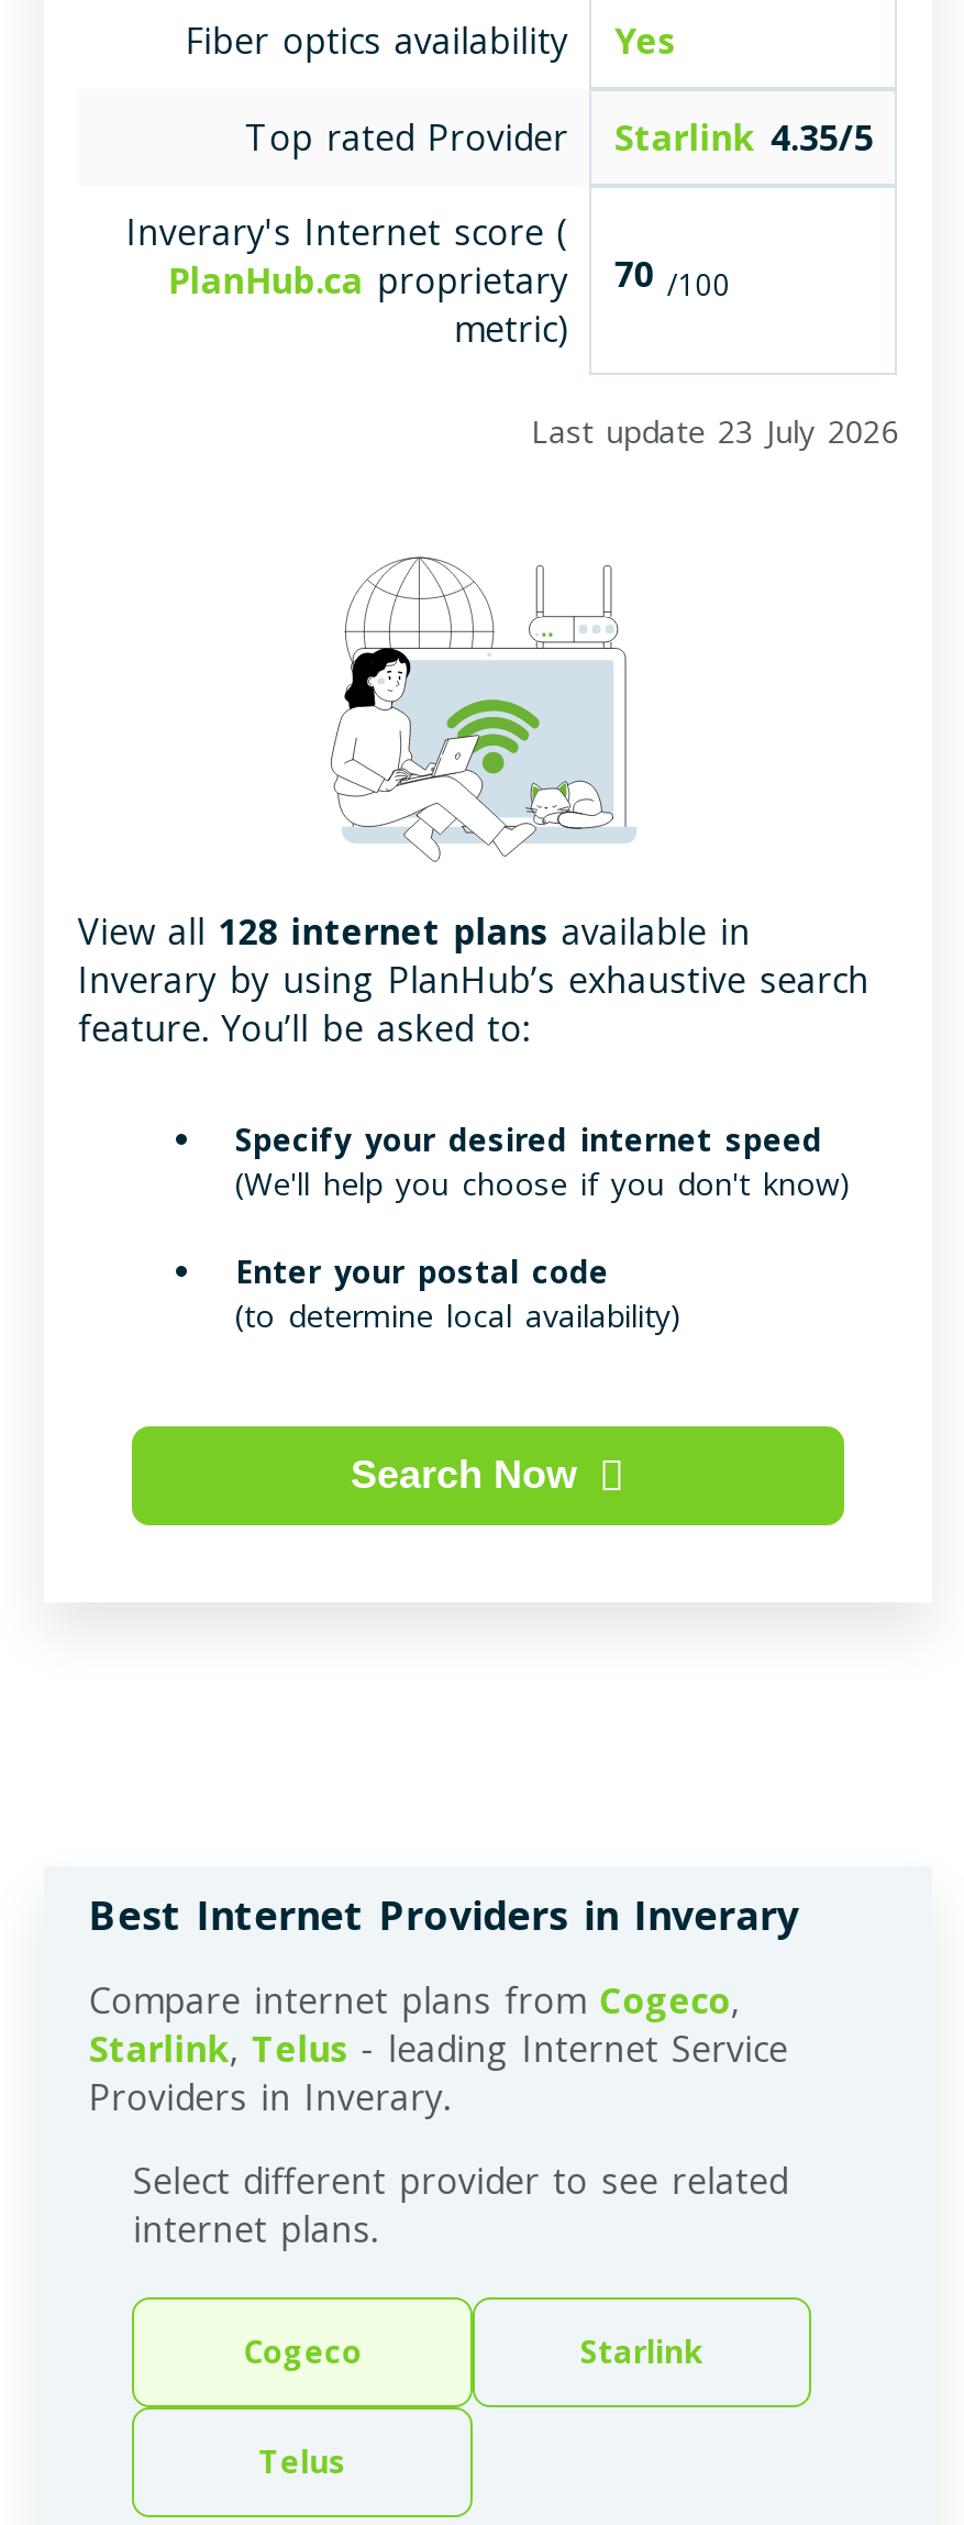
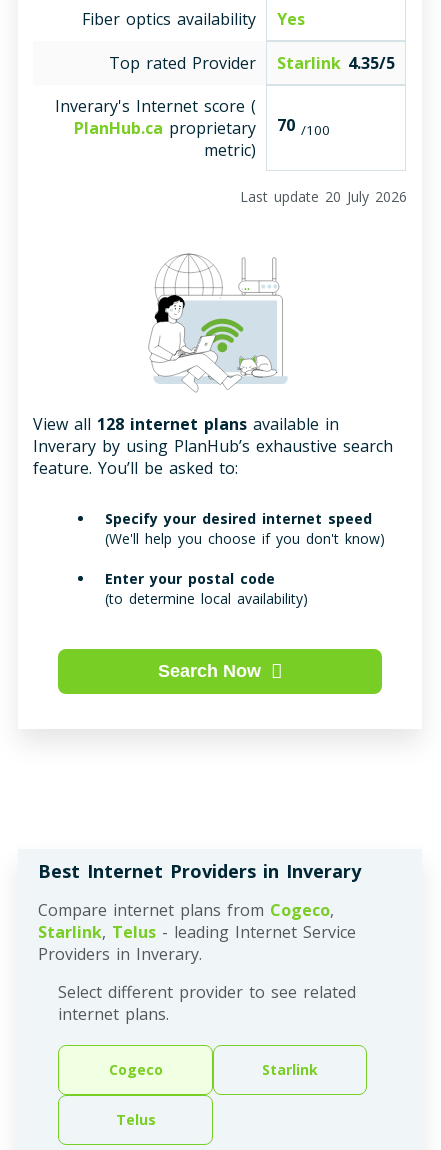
[531,410,898,452] Last update 23 July 2026 -> [240,187,407,206] Last update 20 July 2026

